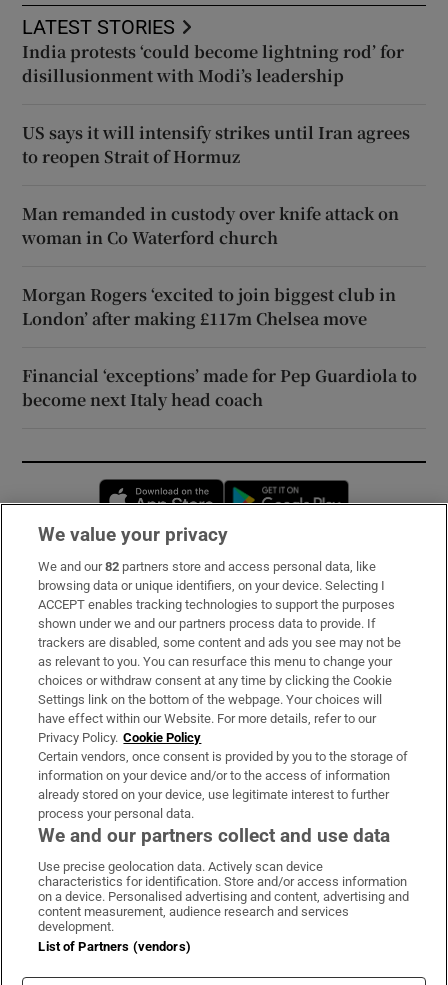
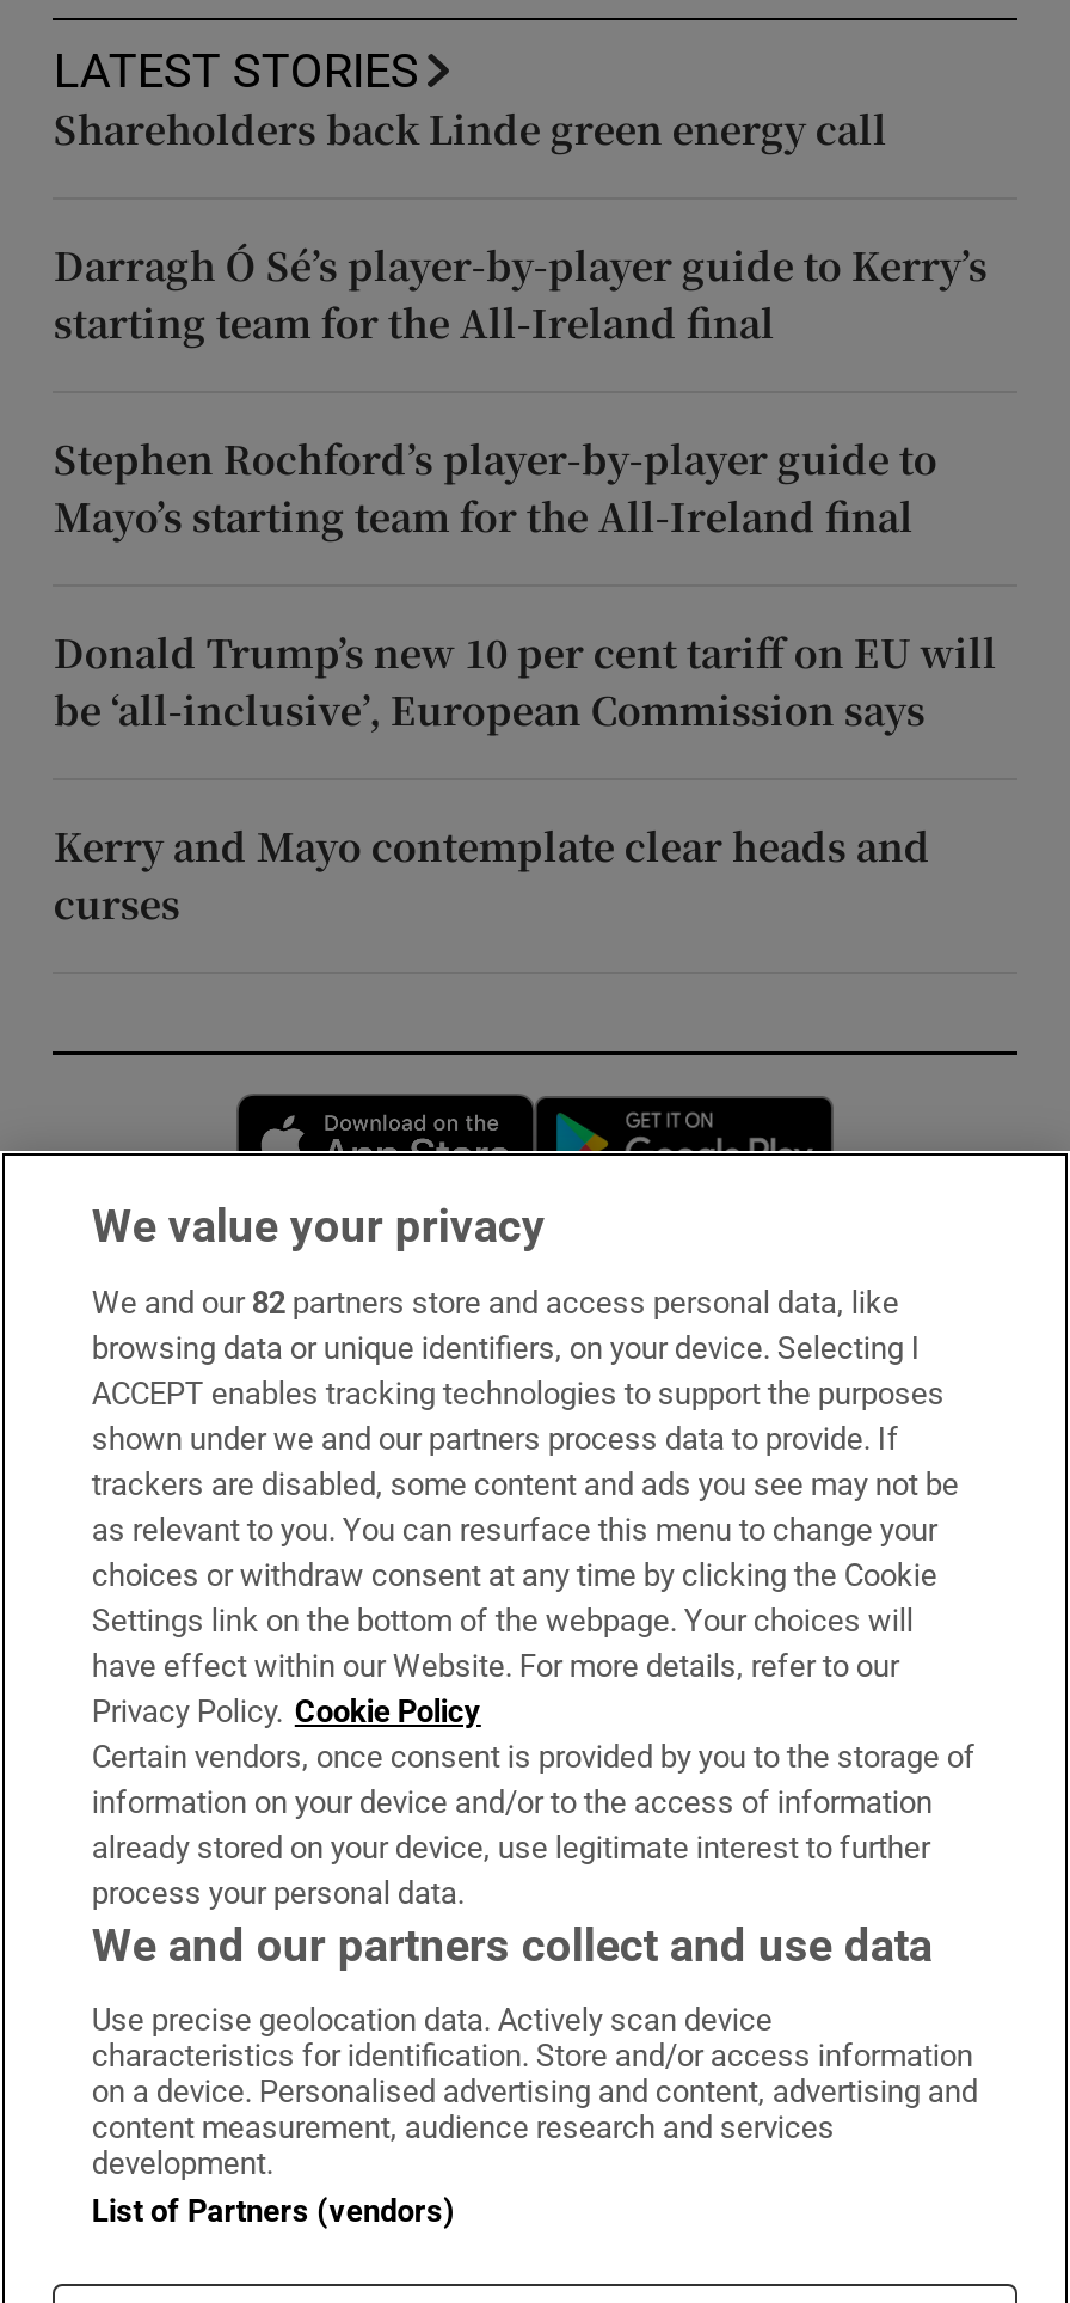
[22,40,404,87] India protests ‘could become lightning rod’ for | disillusionment with Modi’s leadership -> [53,102,887,157] Shareholders back Linde green energy call
[22,121,410,168] US says it will intensify strikes until Iran agrees | to reopen Strait of Hormuz -> [53,238,987,350] Darragh Ó Sé’s player-by-player guide to Kerry’s | starting team for the All-Ireland final
[22,202,399,249] Man remanded in custody over knife attack on | woman in Co Waterford church -> [53,432,937,544] Stephen Rochford’s player-by-player guide to | Mayo’s starting team for the All-Ireland final
[22,283,396,330] Morgan Rogers ‘excited to join biggest club in | London’ after making £117m Chelsea move -> [53,625,997,738] Donald Trump’s new 10 per cent tariff on EU will | be ‘all-inclusive’, European Commission says
[22,364,417,411] Financial ‘exceptions’ made for Pep Guardiola to | become next Italy head coach -> [53,819,930,931] Kerry and Mayo contemplate clear heads and | curses

